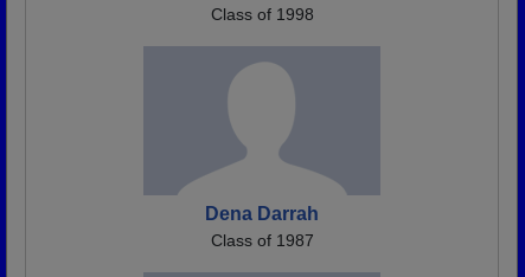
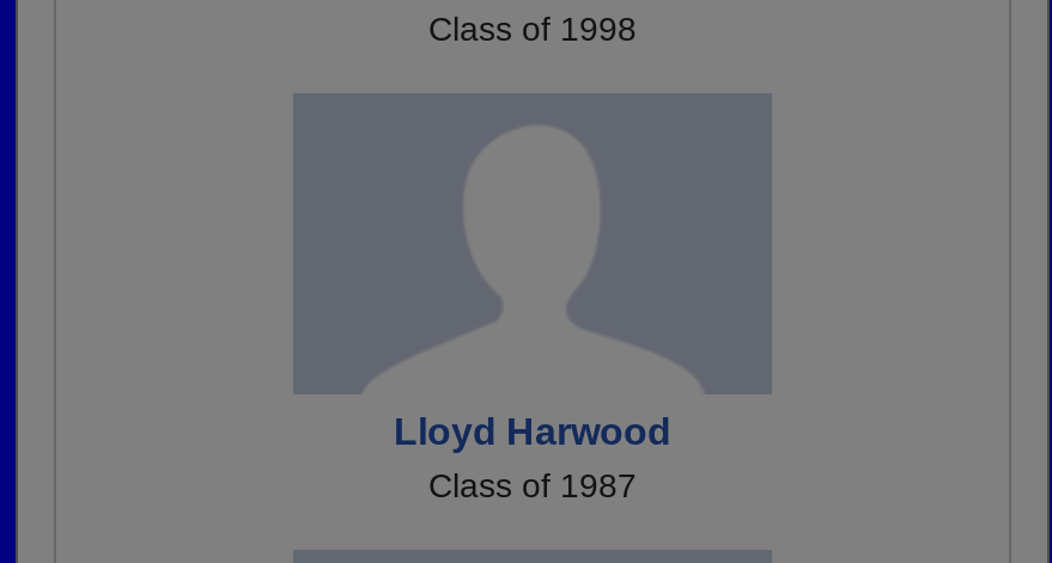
[205,204,319,224] Dena Darrah -> [394,411,671,452] Lloyd Harwood

